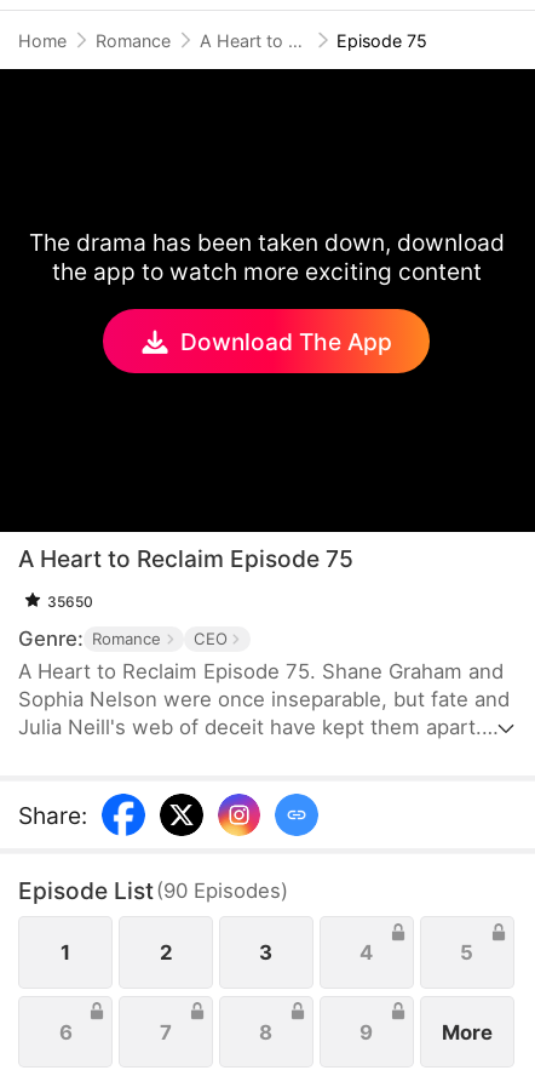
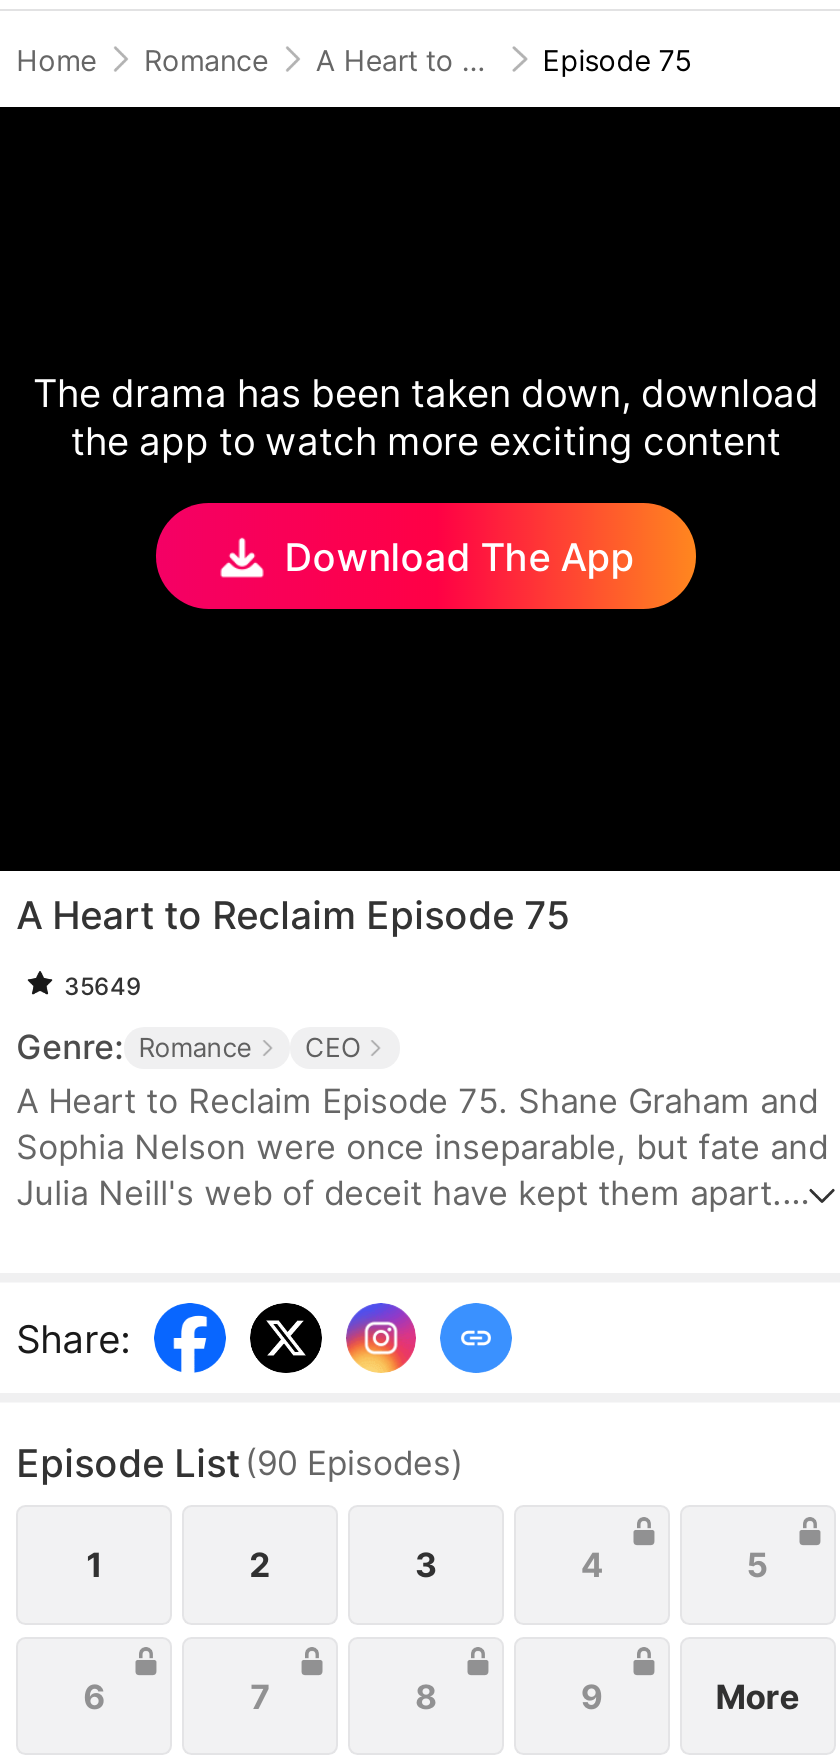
[47,592,93,610] 35650 -> [64,970,142,1000] 35649

